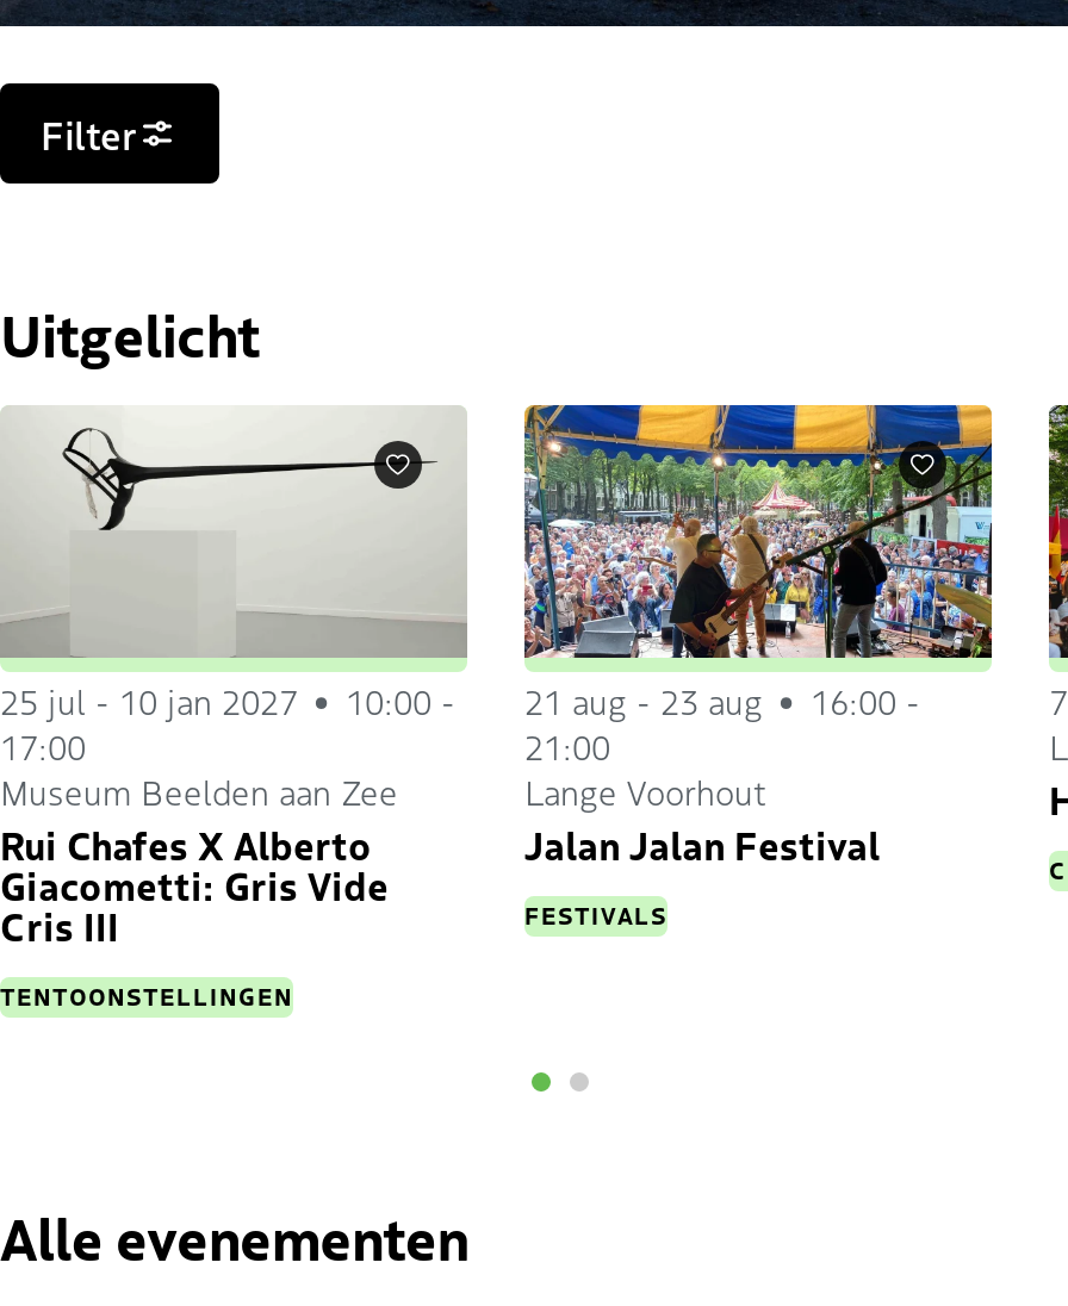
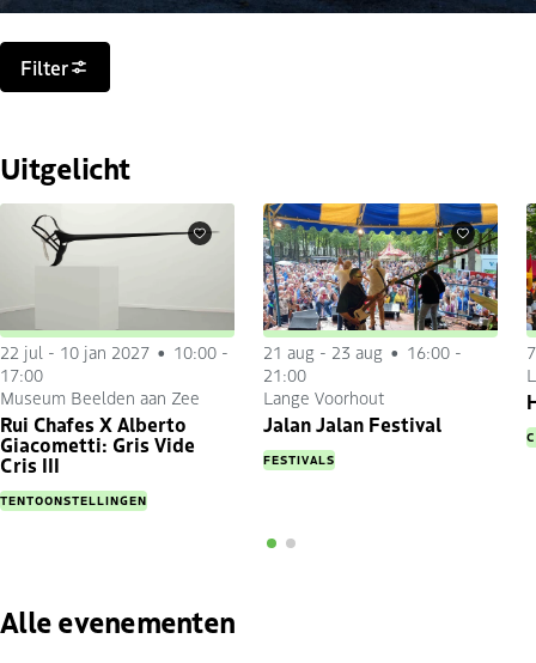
[0,676,920,724] 25 jul - 10 jan 2027 10:00 - 21 aug - 23 aug 16:00 - -> [0,340,462,364] 22 jul - 10 jan 2027 10:00 - 21 aug - 23 aug 16:00 -

